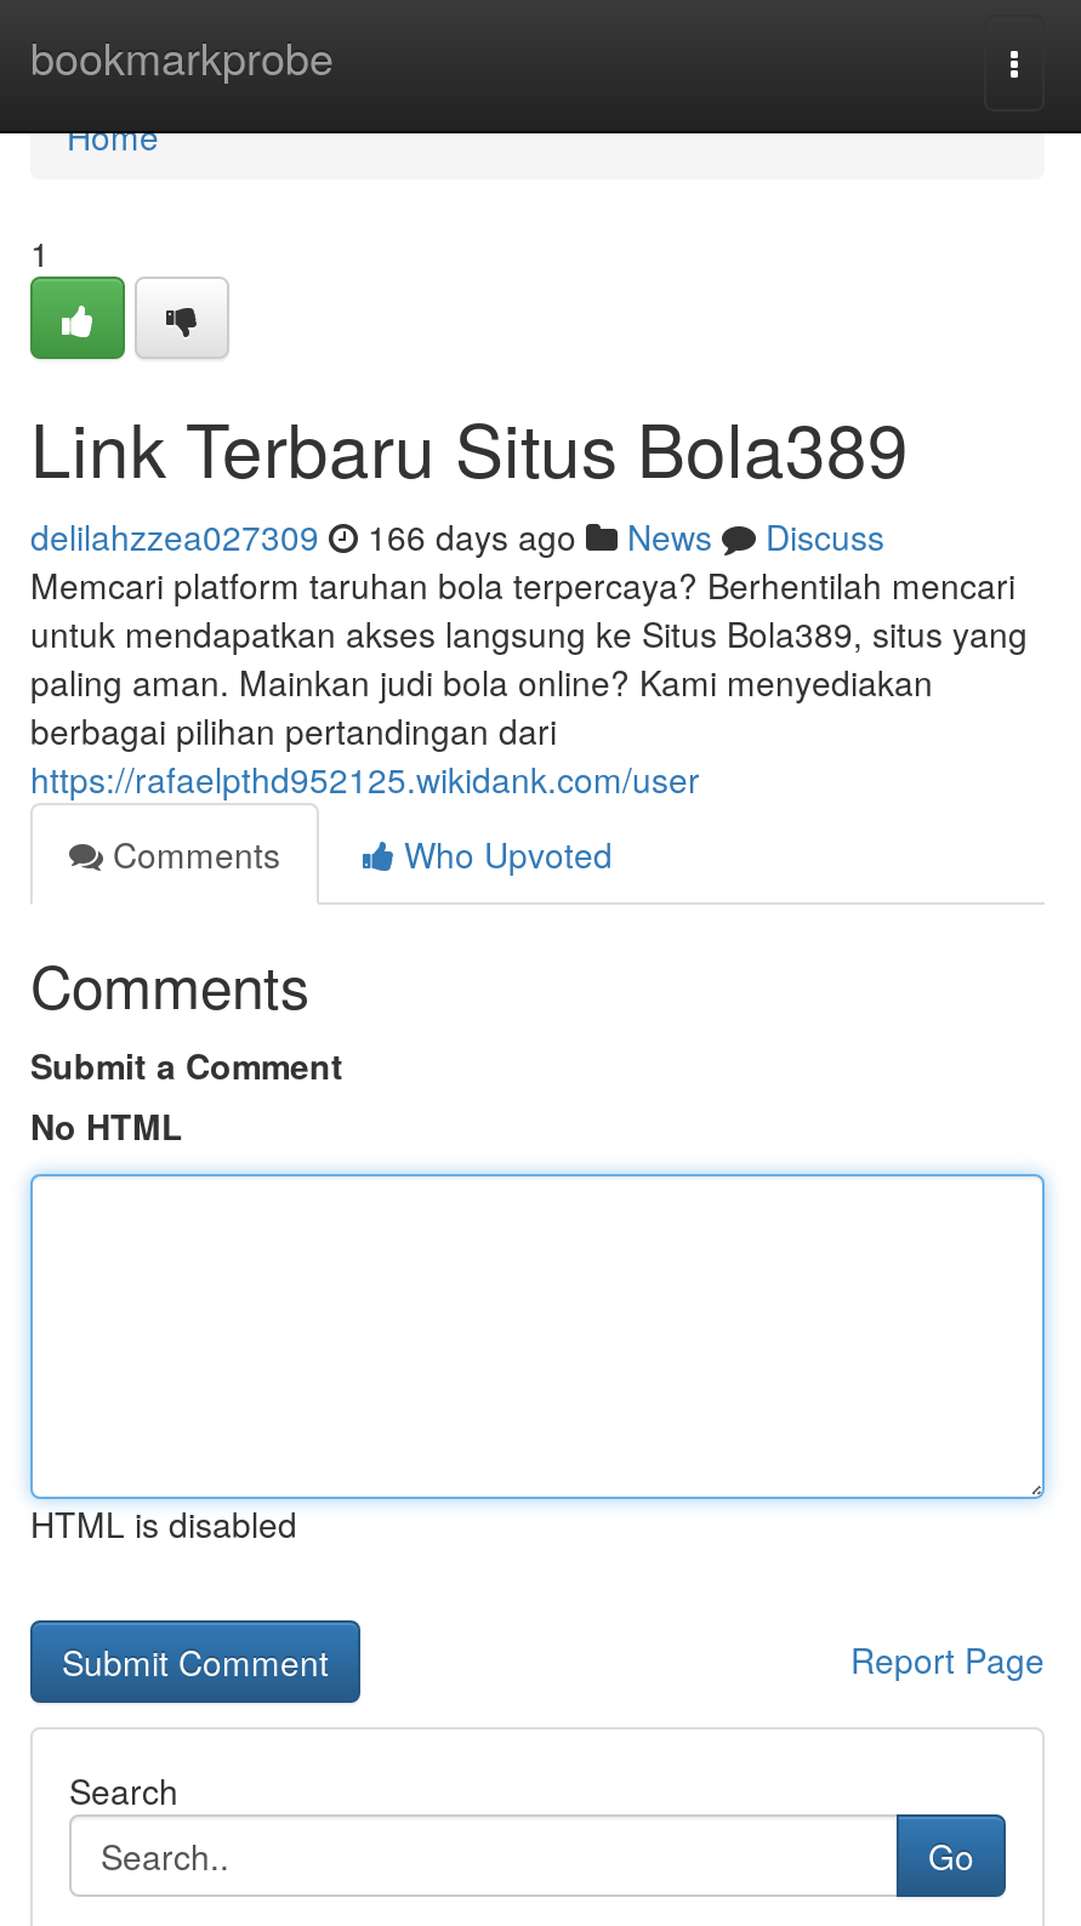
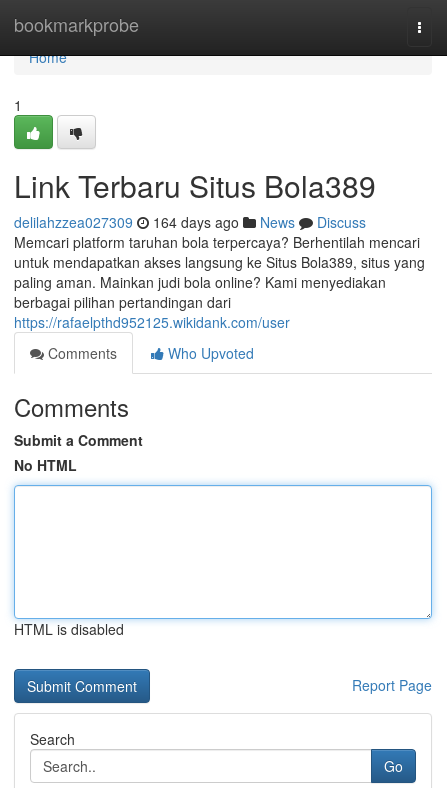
[30,512,884,560] delilahzzea027309 166 days ago News Discuss -> [14,212,366,232] delilahzzea027309 164 days ago News Discuss

